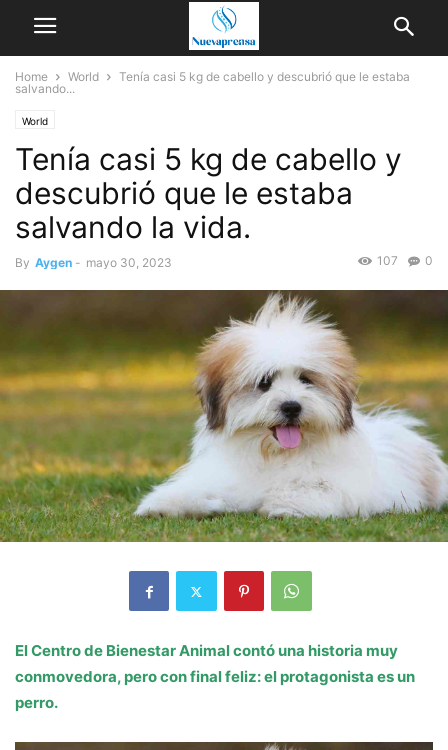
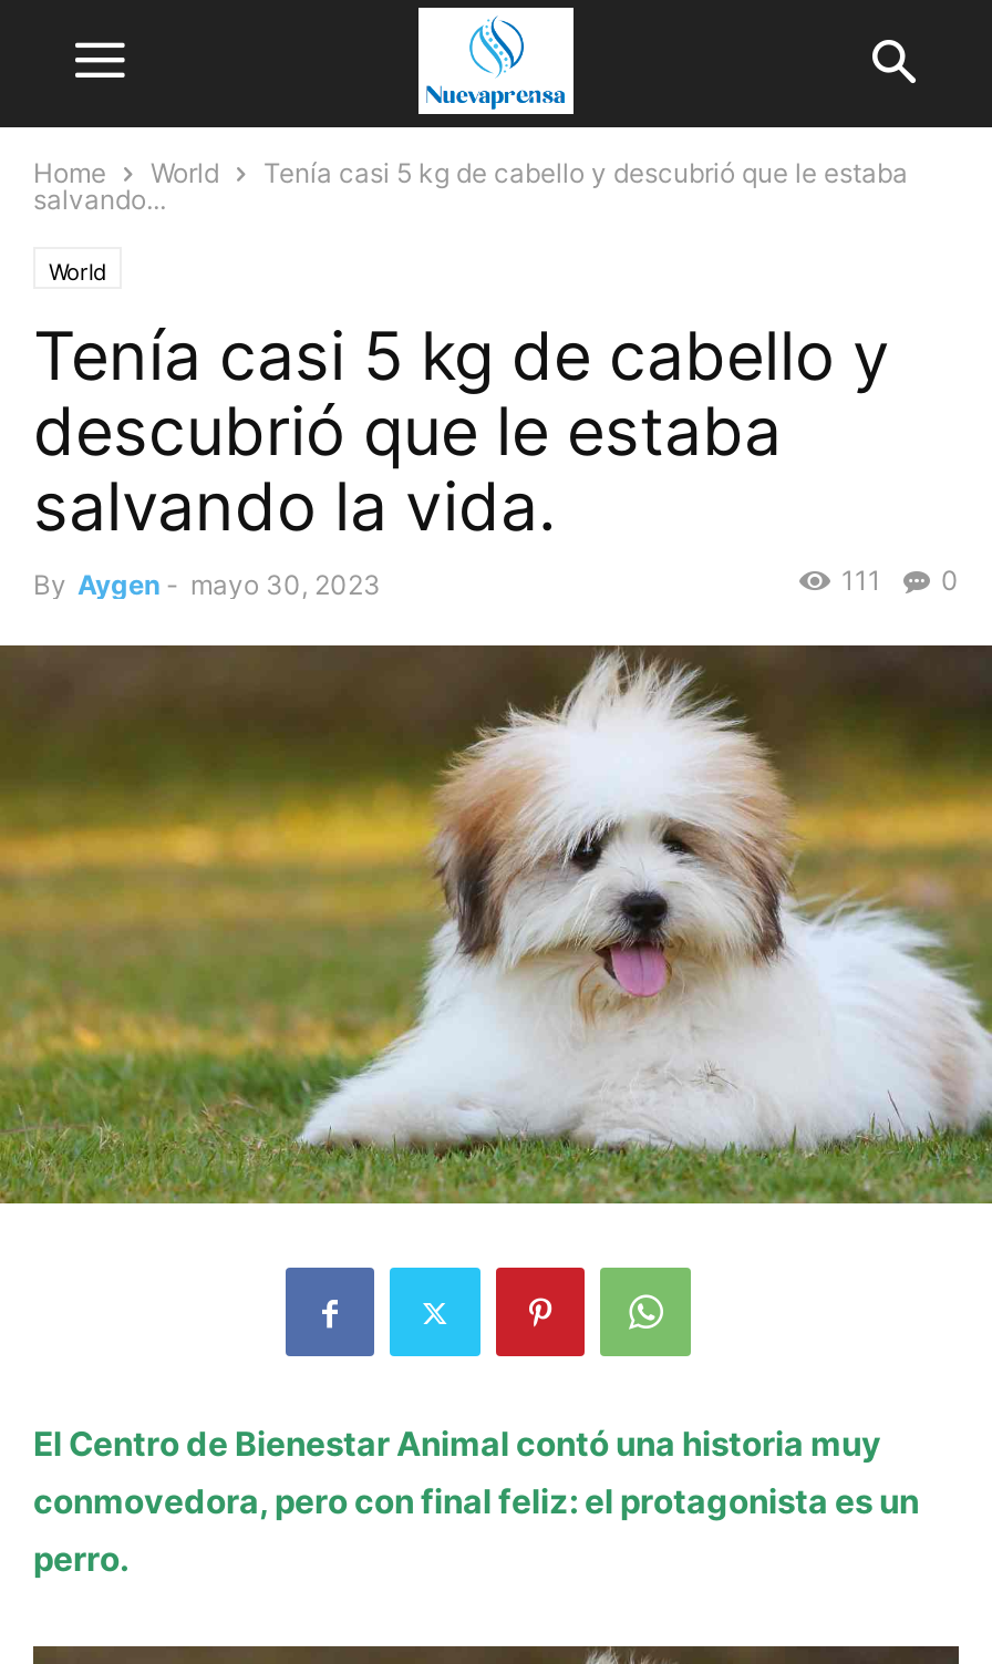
[377,253,433,268] 107 0 -> [841,564,959,597] 111 0

